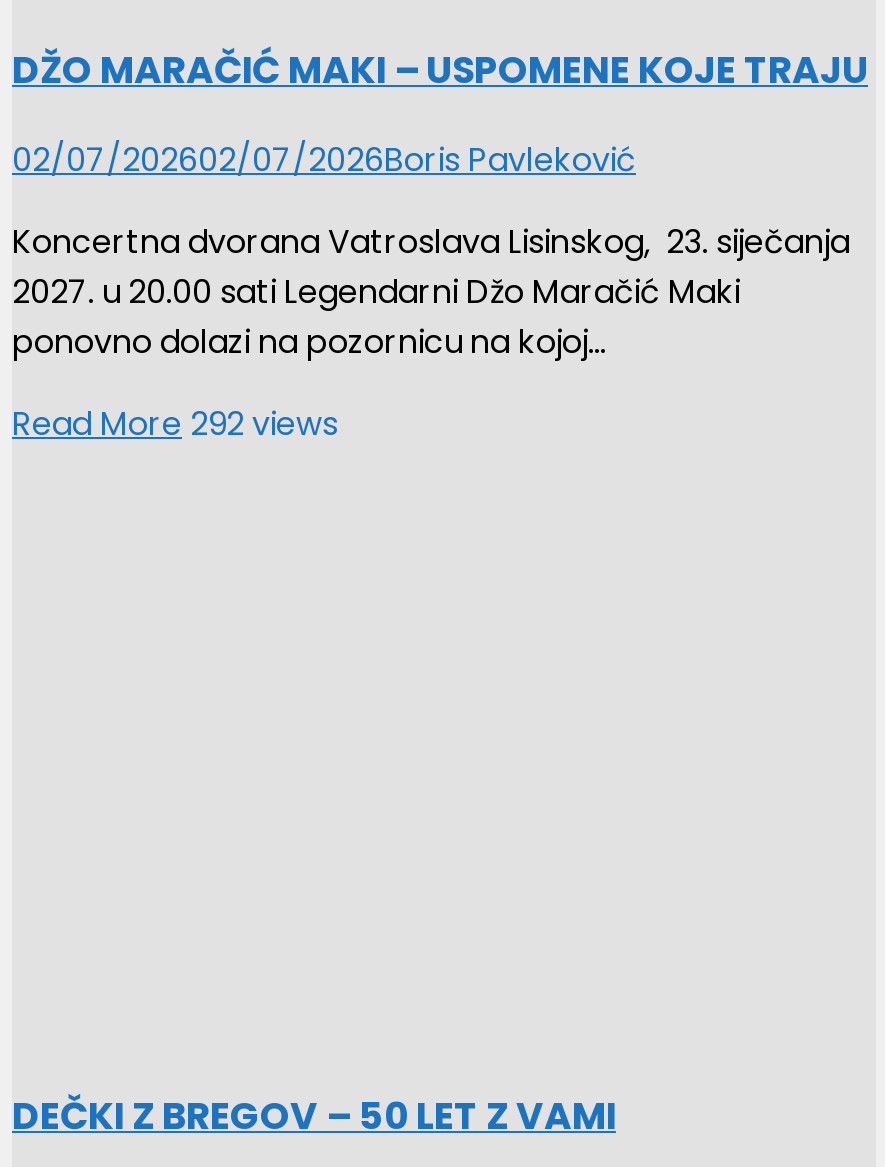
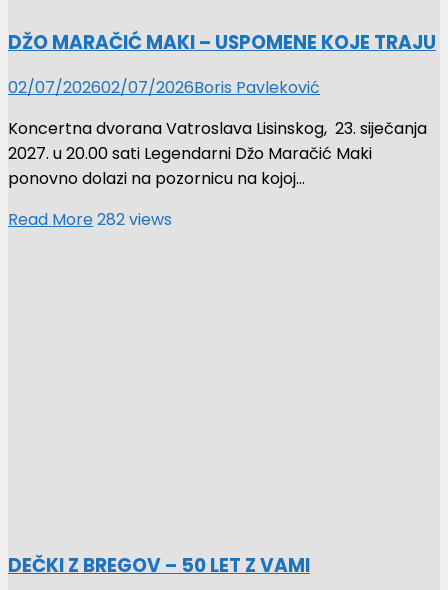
[12,401,338,447] Read More 292 views -> [8,208,172,231] Read More 282 views

